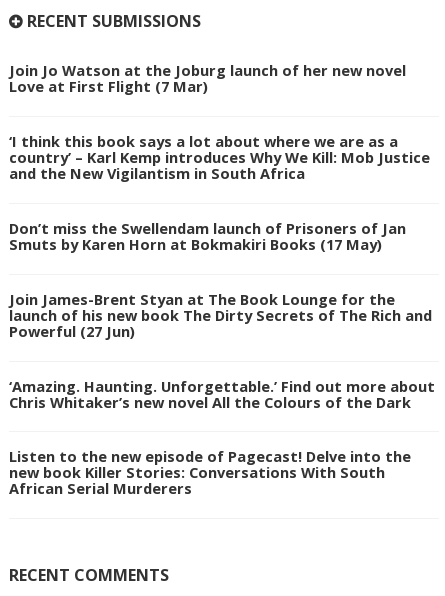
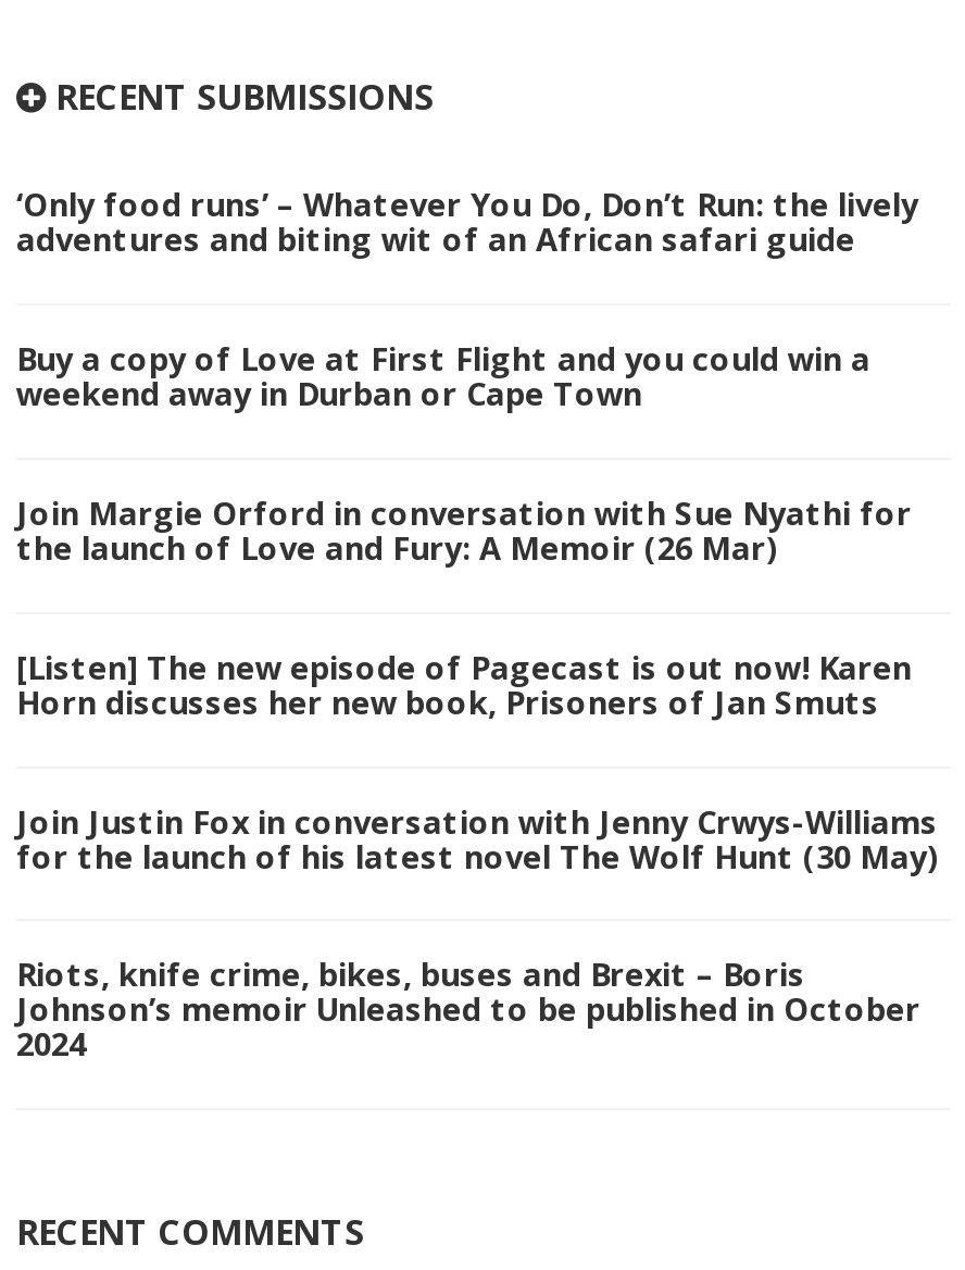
[9,60,406,96] Join Jo Watson at the Joburg launch of her new novel | Love at First Flight (7 Mar) -> [16,182,918,261] ‘Only food runs’ – Whatever You Do, Don’t Run: the lively | adventures and biting wit of an African safari guide
[9,131,430,183] ‘I think this book says a lot about where we are as a | country’ – Karl Kemp introduces Why We Kill: Mob Justice | and the New Vigilantism in South Africa -> [16,336,870,414] Buy a copy of Love at First Flight and you could win a | weekend away in Durban or Cape Town
[9,218,406,254] Don’t miss the Swellendam launch of Prisoners of Jan | Smuts by Karen Horn at Bokmakiri Books (17 May) -> [16,490,912,568] Join Margie Orford in conversation with Sue Nyathi for | the launch of Love and Fury: A Memoir (26 Mar)
[9,289,432,341] Join James-Brent Styan at The Book Lounge for the | launch of his new book The Dirty Secrets of The Rich and | Powerful (27 Jun) -> [16,644,912,723] [Listen] The new episode of Pagecast is out now! Karen | Horn discusses her new book, Prisoners of Jan Smuts
[9,376,435,412] ‘Amazing. Haunting. Unforgettable.’ Find out more about | Chris Whitaker’s new novel All the Colours of the Dark -> [16,798,938,877] Join Justin Fox in conversation with Jenny Crwys-Williams | for the launch of his latest novel The Wolf Hunt (30 May)
[9,446,411,498] Listen to the new episode of Pagecast! Delve into the | new book Killer Stories: Conversations With South | African Serial Murderers -> [16,952,920,1065] Riots, knife crime, bikes, buses and Brexit – Boris | Johnson’s memoir Unleashed to be published in October | 2024

